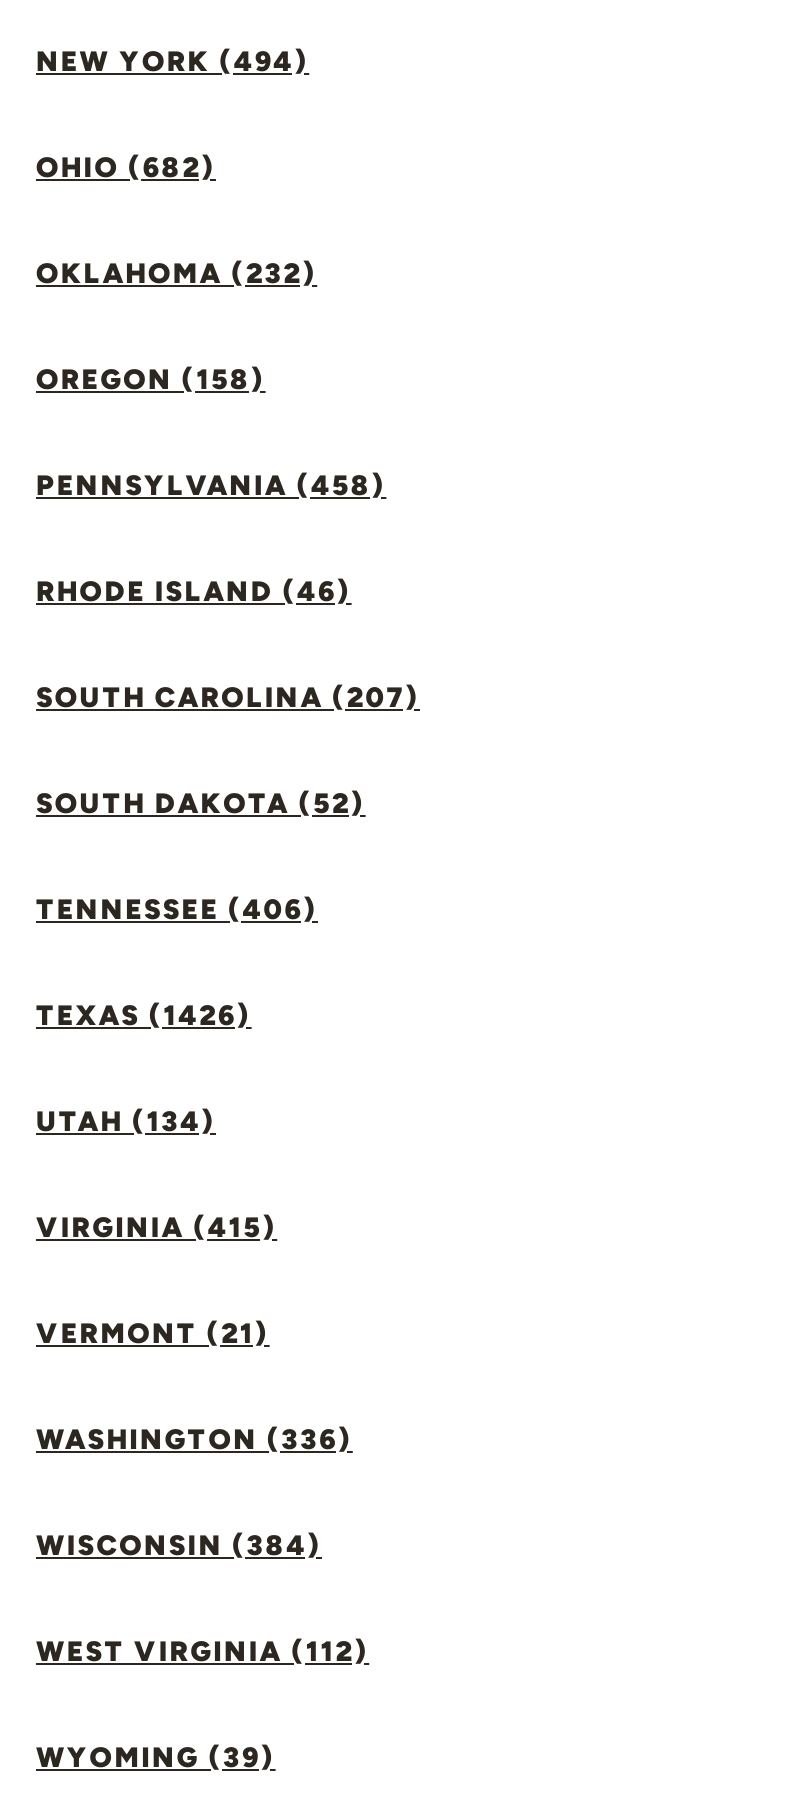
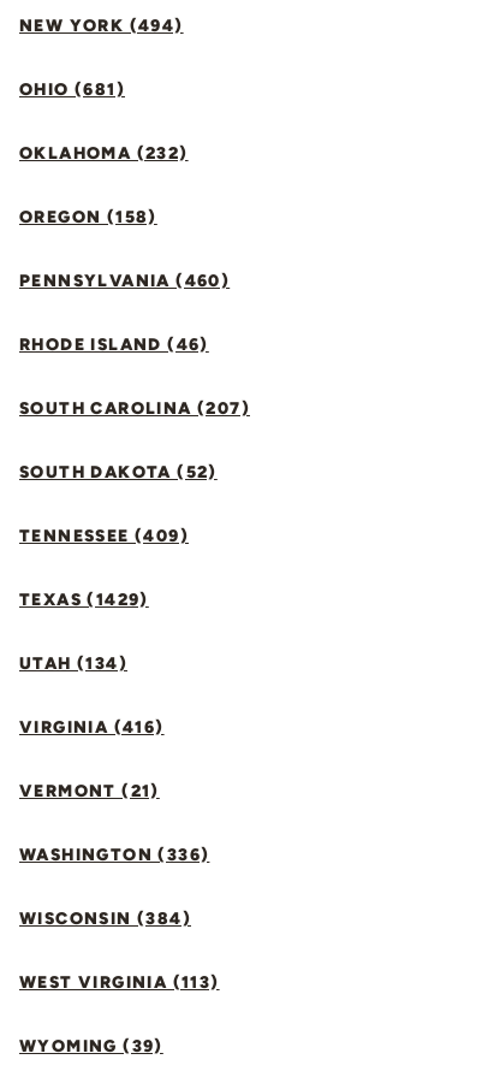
[36,151,216,185] OHIO (682) -> [19,79,125,100] OHIO (681)
[36,469,386,503] PENNSYLVANIA (458) -> [19,271,230,291] PENNSYLVANIA (460)
[36,893,318,927] TENNESSEE (406) -> [19,526,189,546] TENNESSEE (409)
[36,999,252,1033] TEXAS (1426) -> [19,590,149,610] TEXAS (1429)
[36,1211,277,1245] VIRGINIA (415) -> [19,717,164,738] VIRGINIA (416)
[36,1635,369,1669] WEST VIRGINIA (112) -> [19,972,219,993] WEST VIRGINIA (113)

